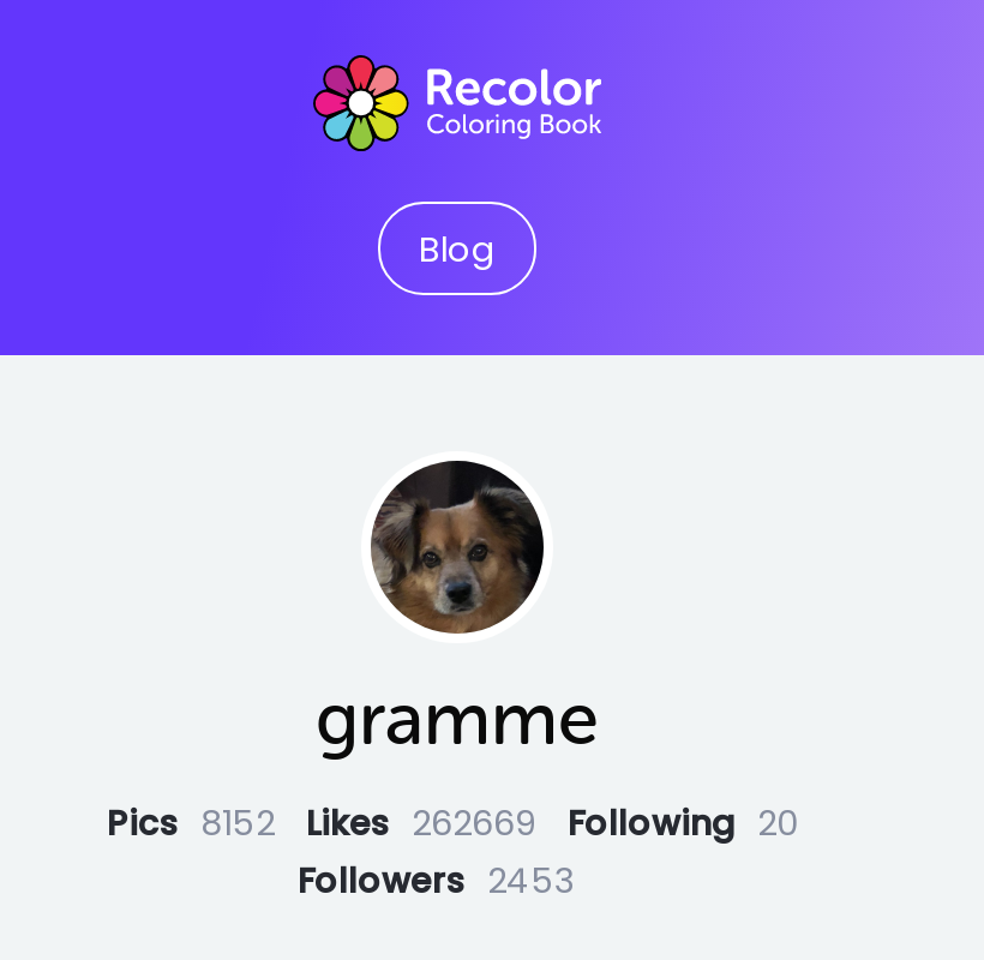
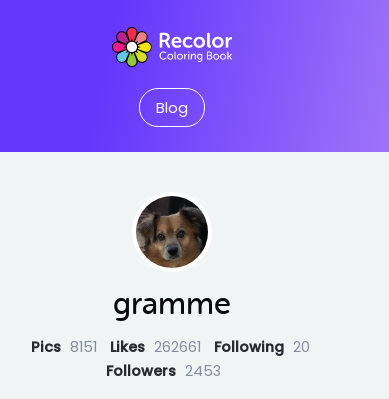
[107,799,275,847] Pics 8152 -> [30,337,96,357] Pics 8151
[306,799,536,847] Likes 262669 -> [109,337,200,357] Likes 262661

